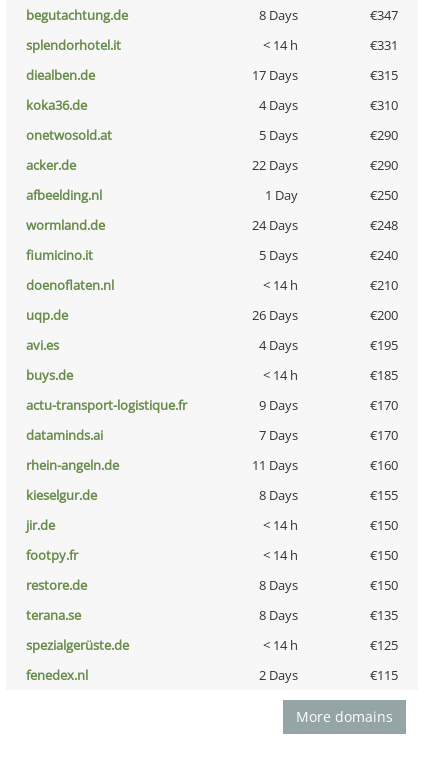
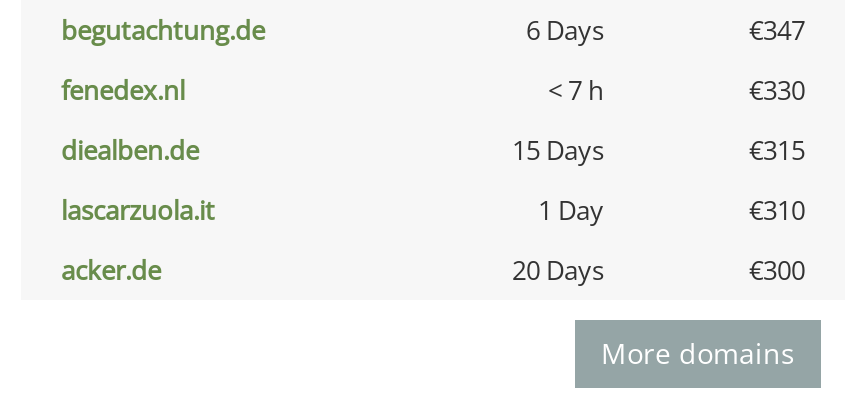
[258,6,297,24] 8 Days -> [526,12,604,48] 6 Days
[26,36,398,54] splendorhotel.it | < 14 h | €331 -> [61,72,805,108] fenedex.nl | < 7 h | €330
[251,66,297,84] 17 Days -> [512,132,604,168] 15 Days
[26,96,297,114] koka36.de | 4 Days -> [61,192,604,228] lascarzuola.it | 1 Day
[26,126,398,144] onetwosold.at | 5 Days | €290 -> none
[26,156,398,684] 22 Days | €290 | afbeelding.nl | 1 Day | €250 | wormland.de | 24 Days | €248 | fiumicino.it | 5 Days | €240 | doenoflaten.nl | < 14 h | €210 | uqp.de | 26 Days | €200 | avi.es | 4 Days | €195 | buys.de | < 14 h | €185 | actu-transport-logistique.fr | 9 Days | €170 | dataminds.ai | 7 Days | €170 | rhein-angeln.de | 11 Days | €160 | kieselgur.de | 8 Days | €155 | jir.de | < 14 h | €150 | footpy.fr | < 14 h | €150 | restore.de | 8 Days | €150 | terana.se | 8 Days | €135 | spezialgerüste.de | < 14 h | €125 | fenedex.nl | 2 Days | €115 -> [512,252,805,288] 20 Days | €300

